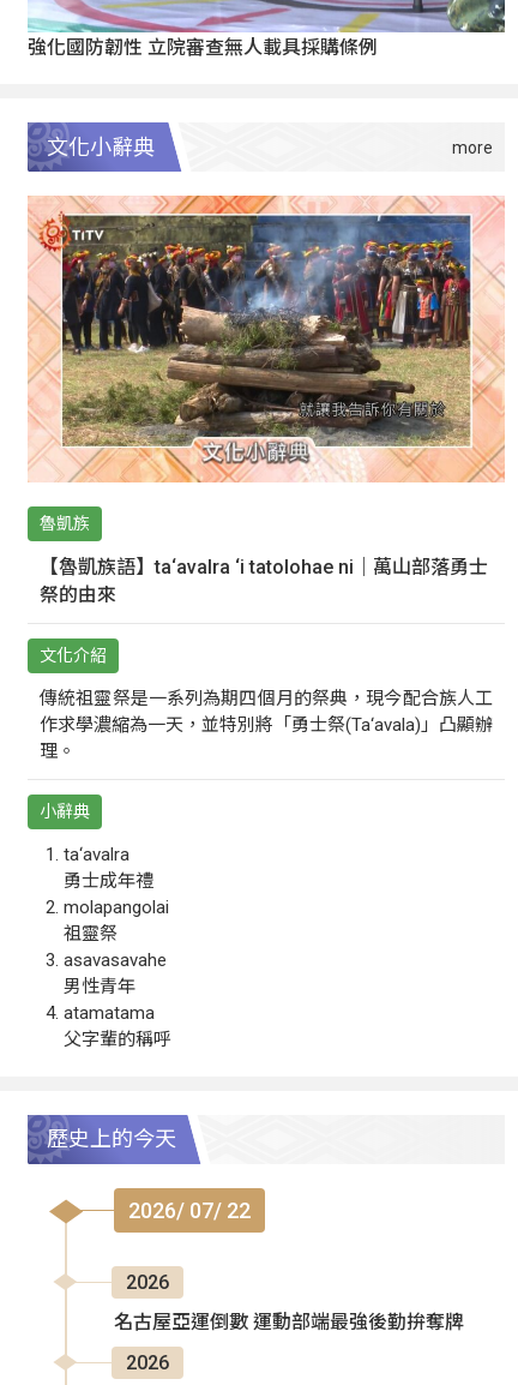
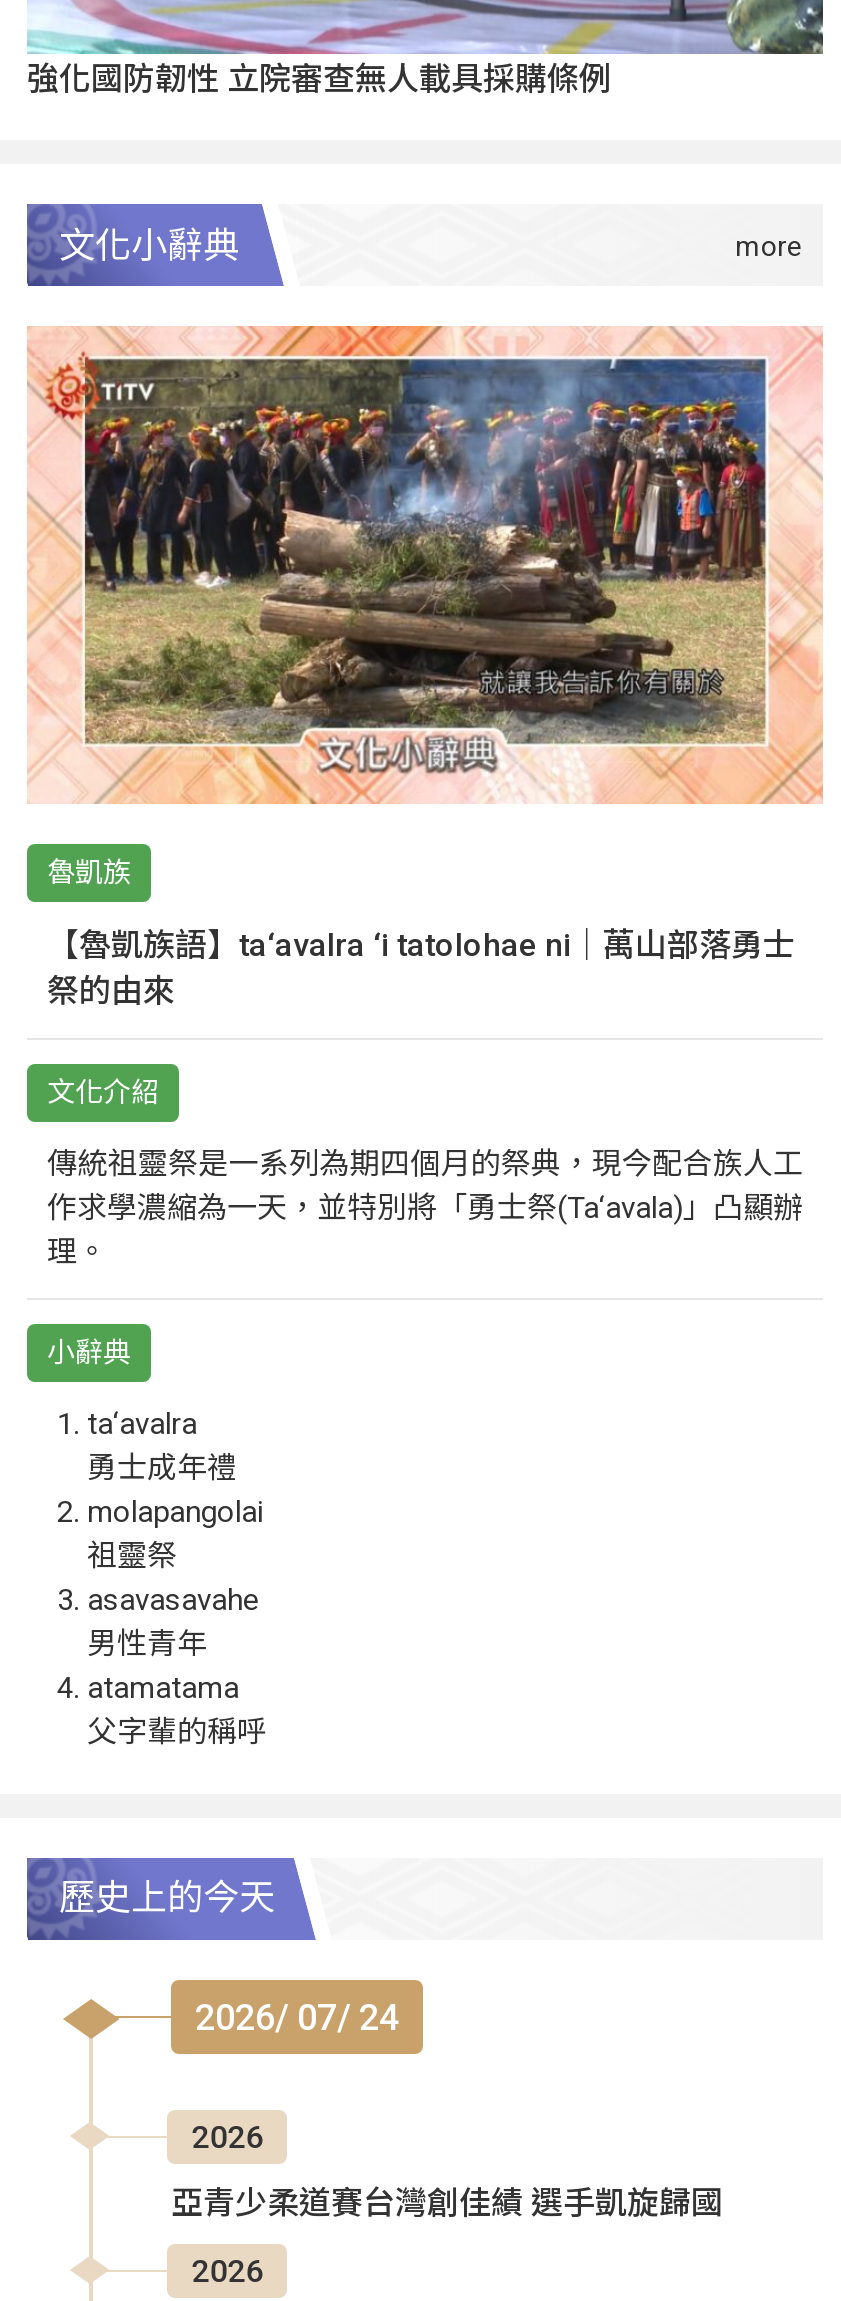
[128,1198,251,1223] 2026/ 07/ 22 -> [195,1996,399,2038] 2026/ 07/ 24
[114,1310,464,1333] 名古屋亞運倒數 運動部端最強後勤拚奪牌 -> [171,2184,723,2222] 亞青少柔道賽台灣創佳績 選手凱旋歸國

